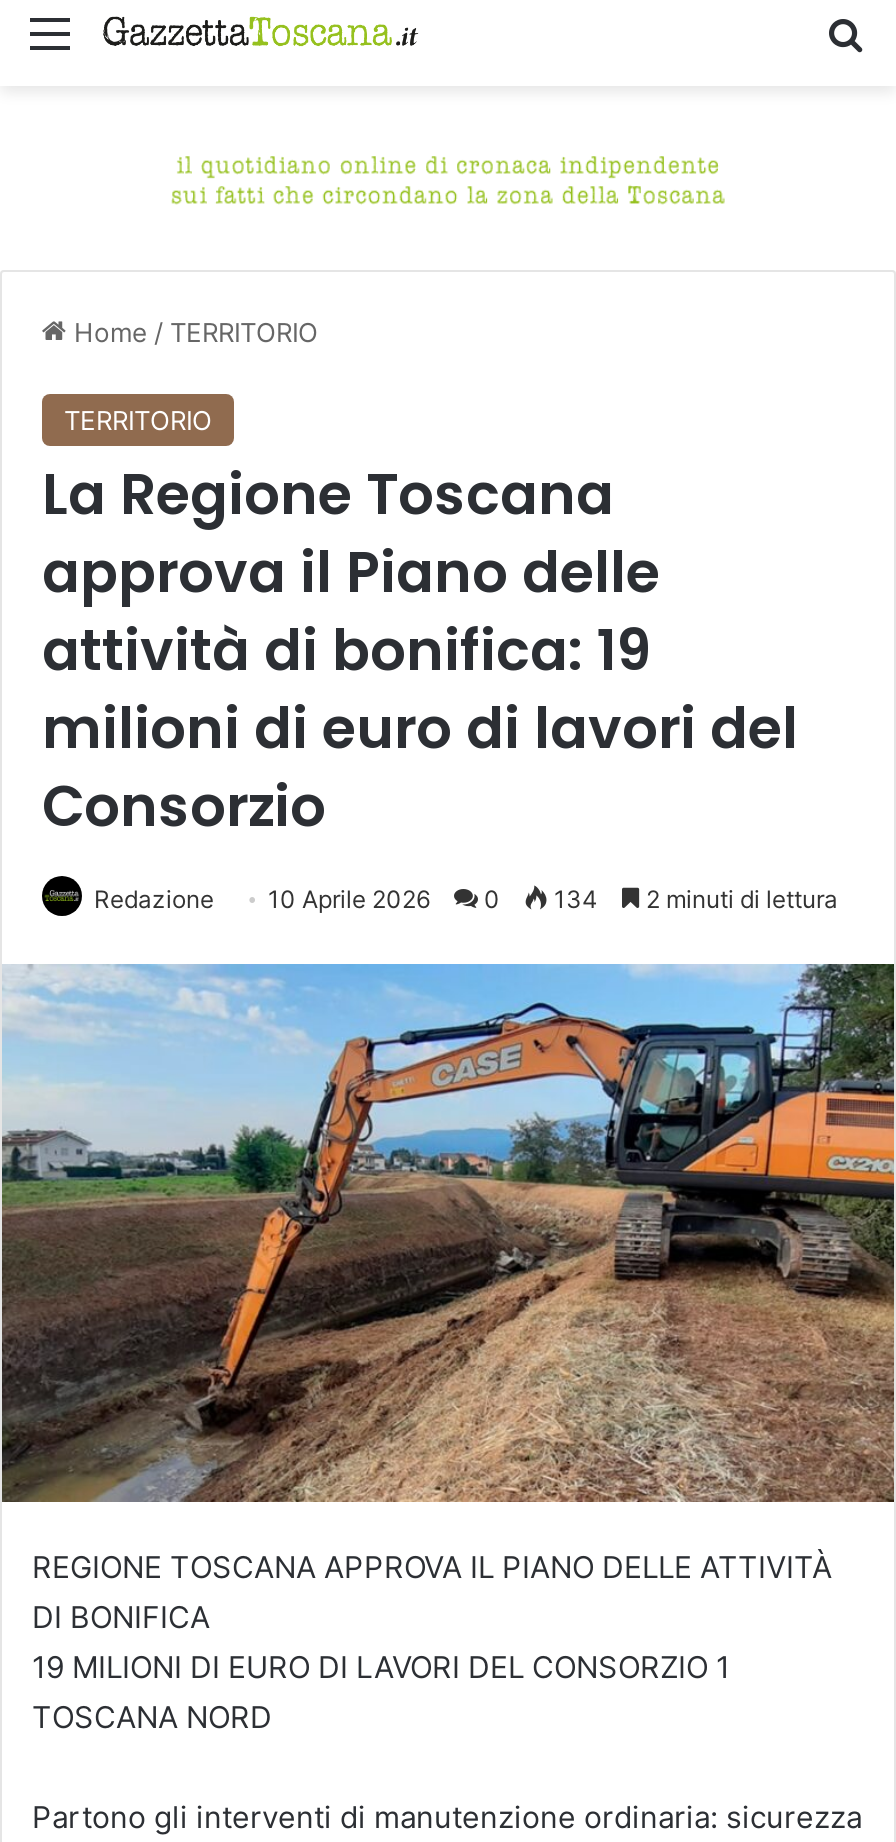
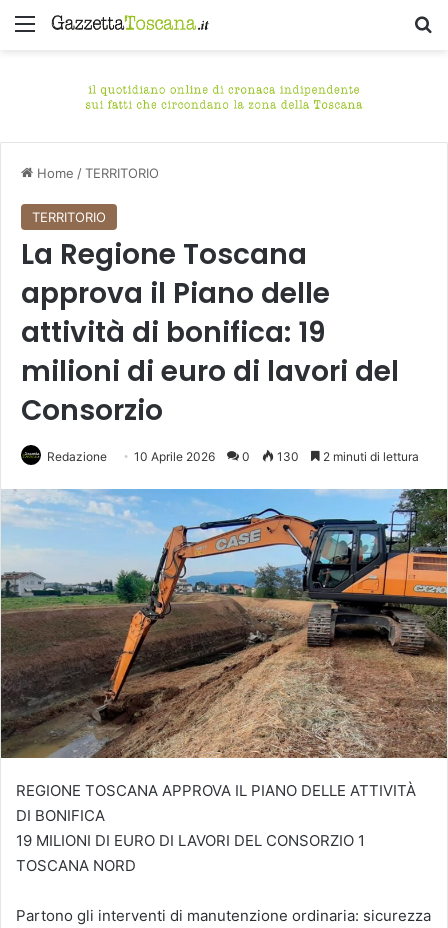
[94,884,838,914] Redazione 10 Aprile 2026 0 134 2 minuti di lettura -> [47,449,419,464] Redazione 10 Aprile 2026 0 130 2 minuti di lettura

